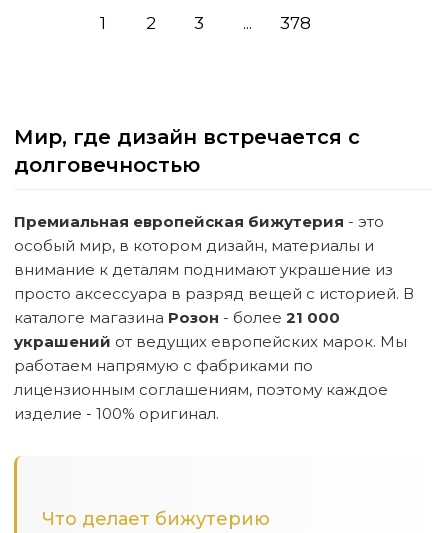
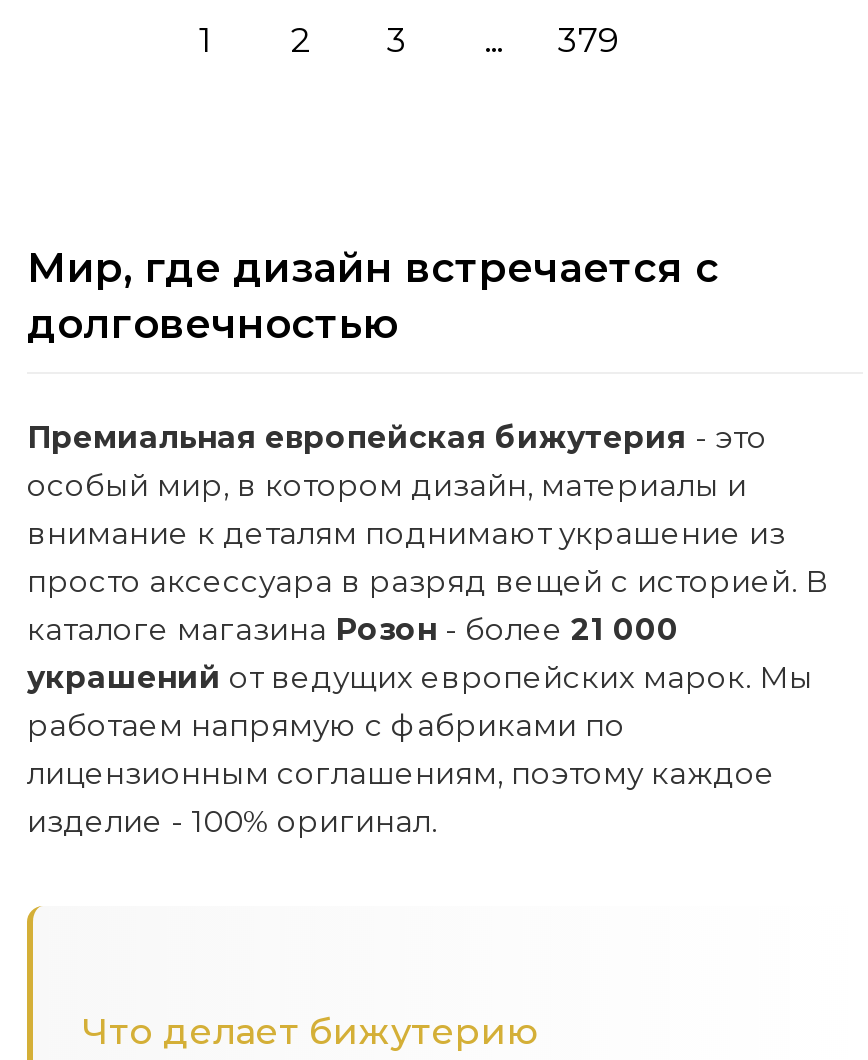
[279,12,310,32] 378 -> [558,19,620,59] 379

